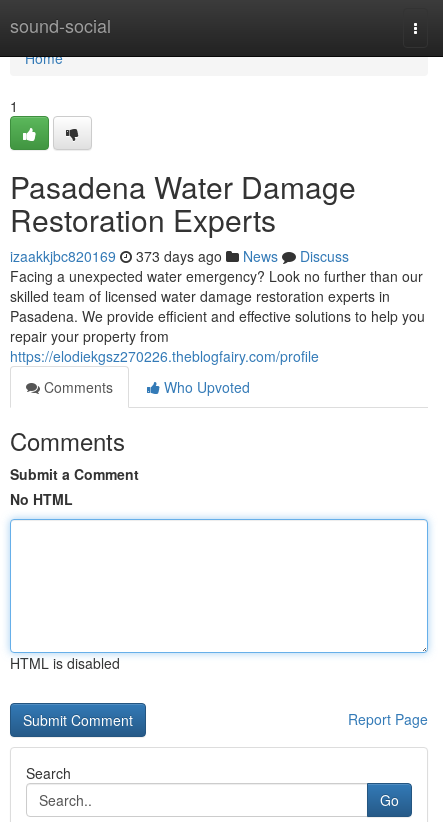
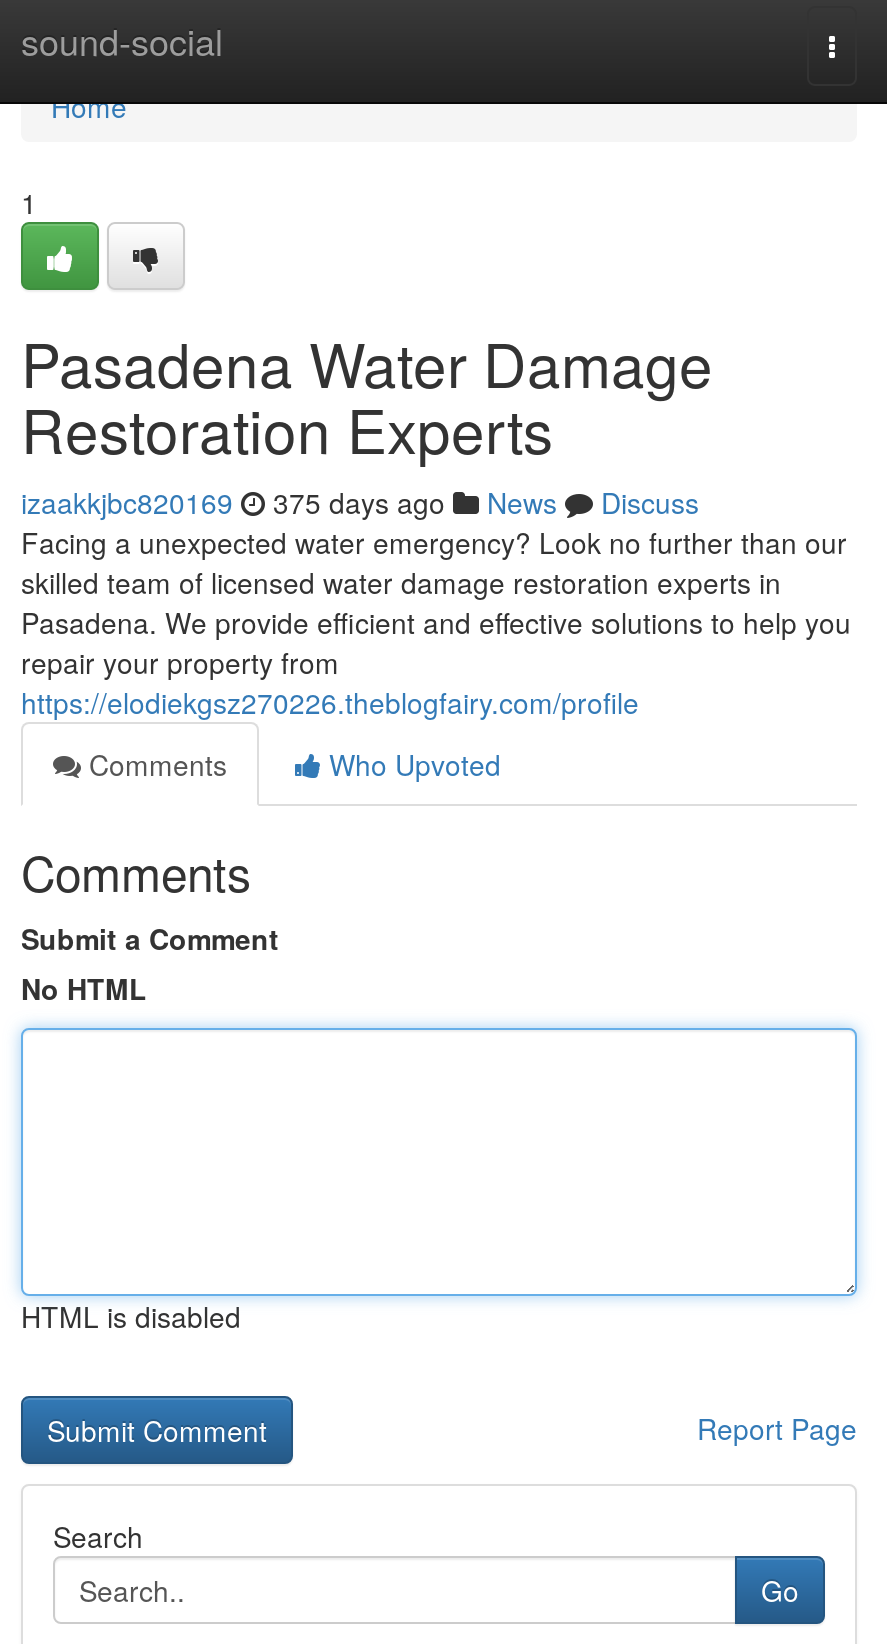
[10,246,349,266] izaakkjbc820169 373 days ago News Discuss -> [21,482,699,522] izaakkjbc820169 375 days ago News Discuss

